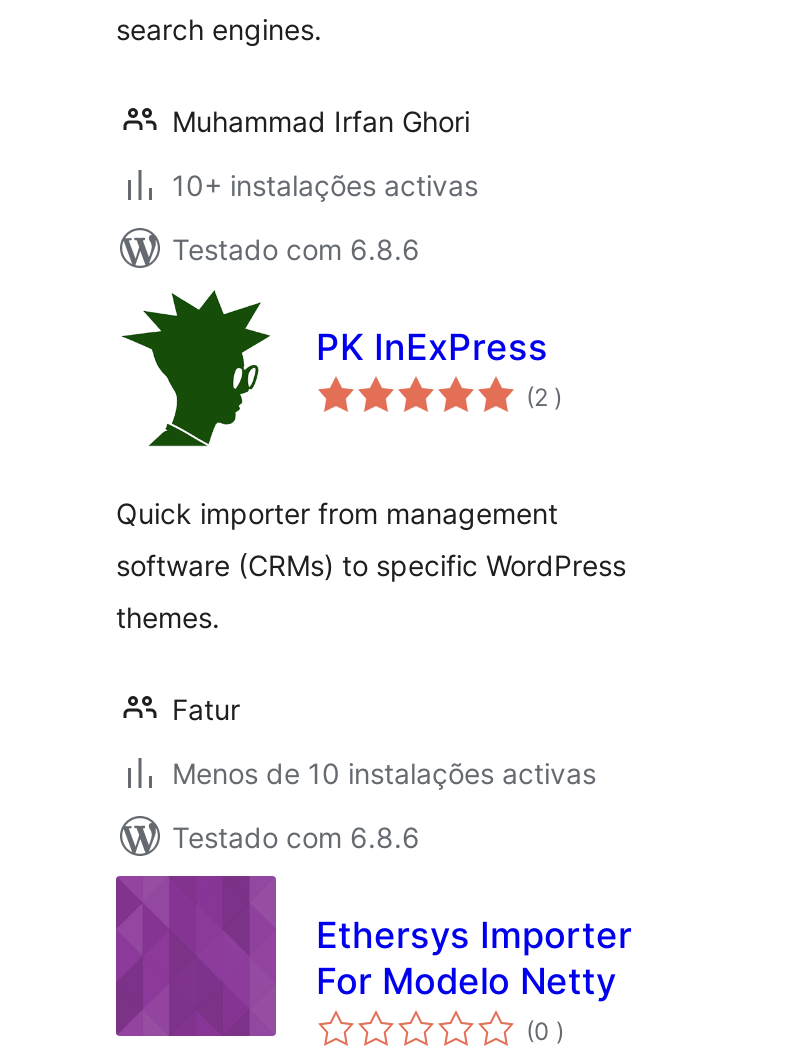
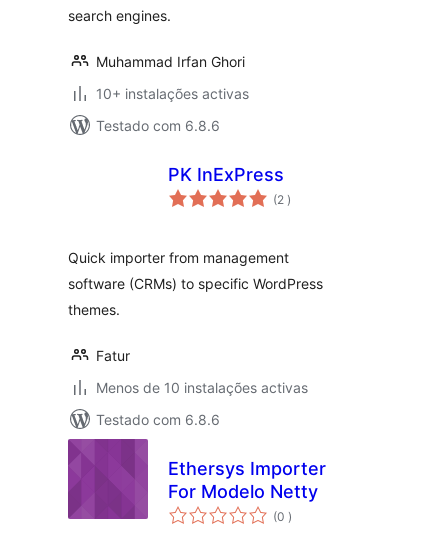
[122,290,270,448] [image] -> none

